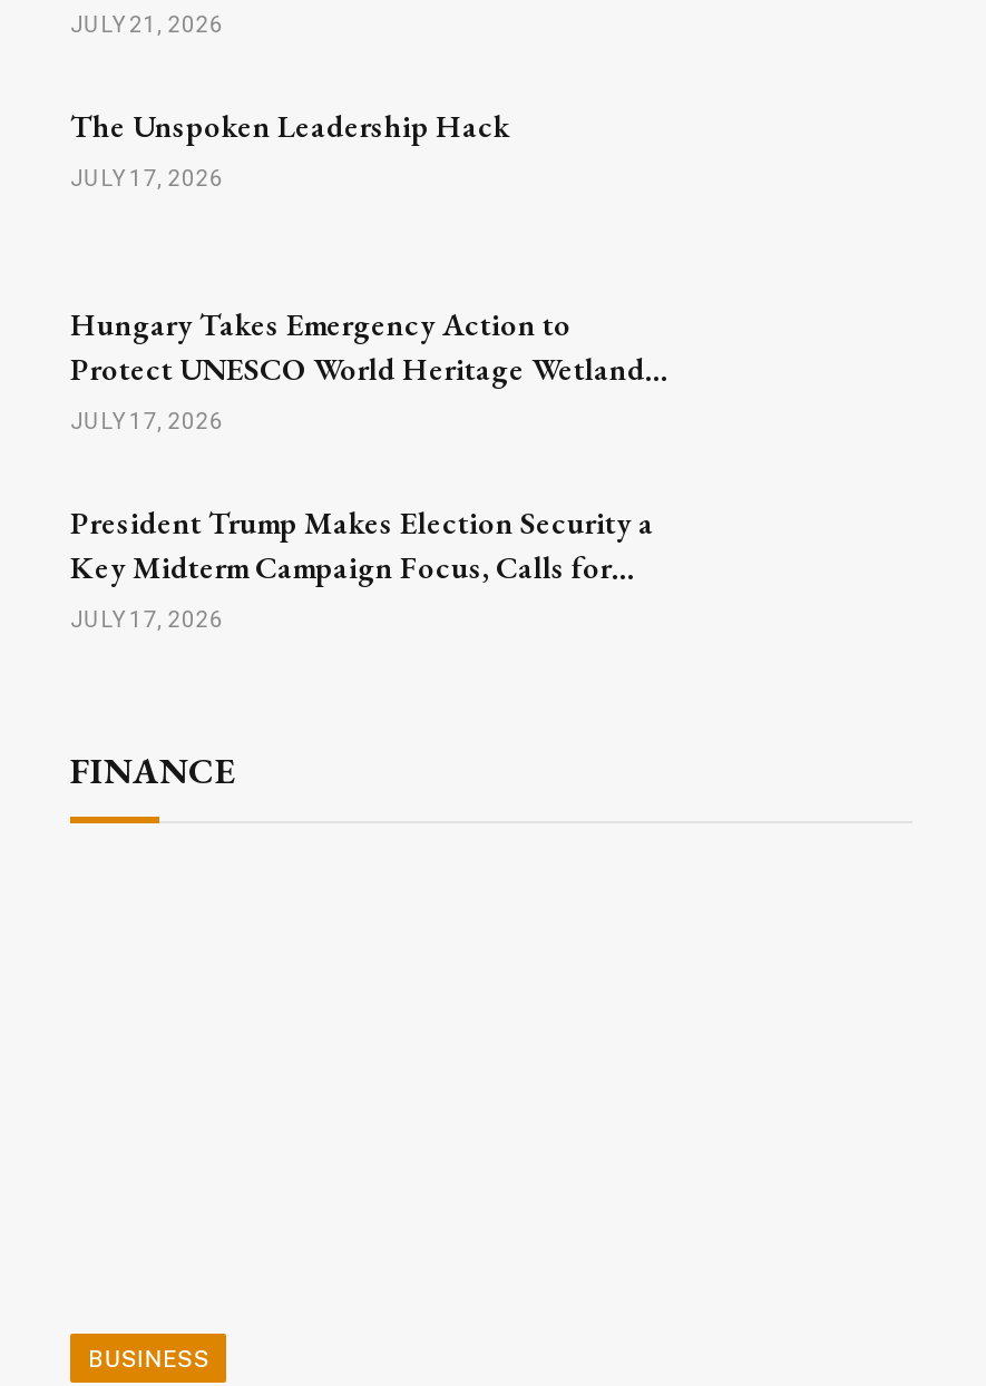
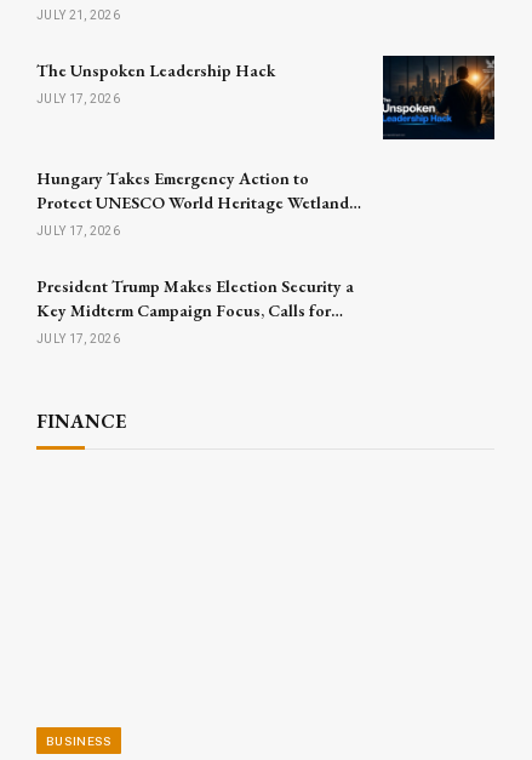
none -> [382,55,496,141] [image]

